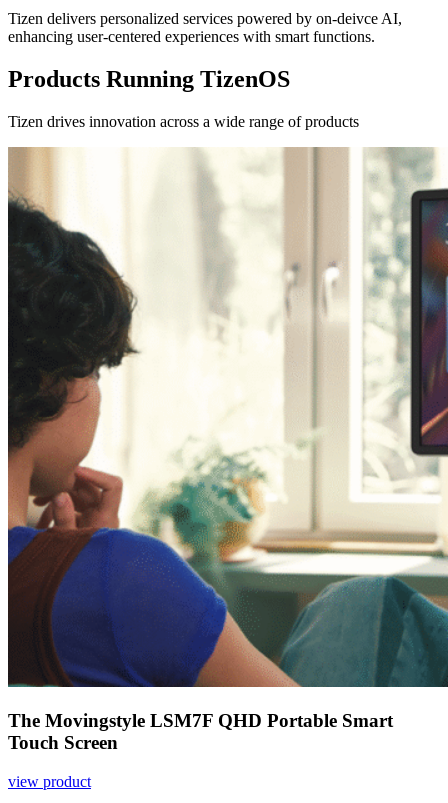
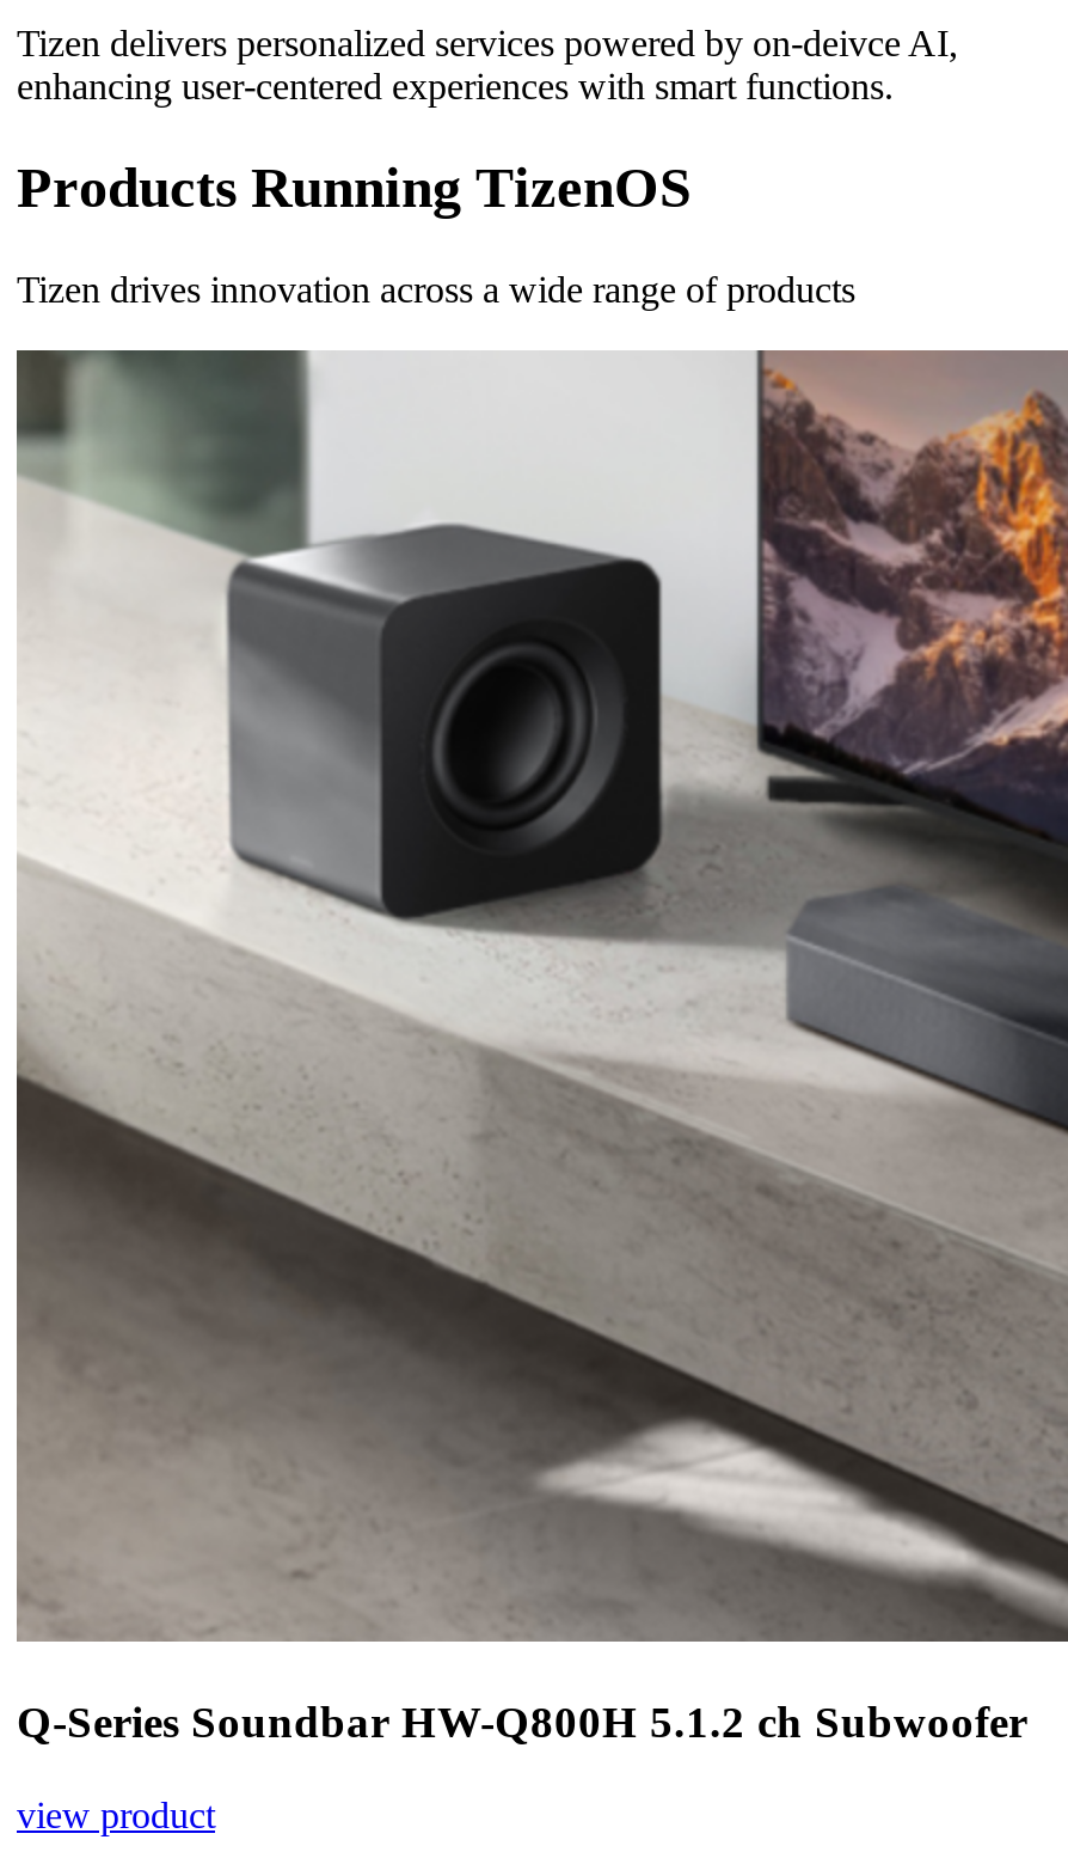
[7,146,445,753] [image] | The Movingstyle LSM7F QHD Portable Smart | Touch Screen -> [14,348,1061,1747] [image] | Q-Series Soundbar HW-Q800H 5.1.2 ch Subwoofer

